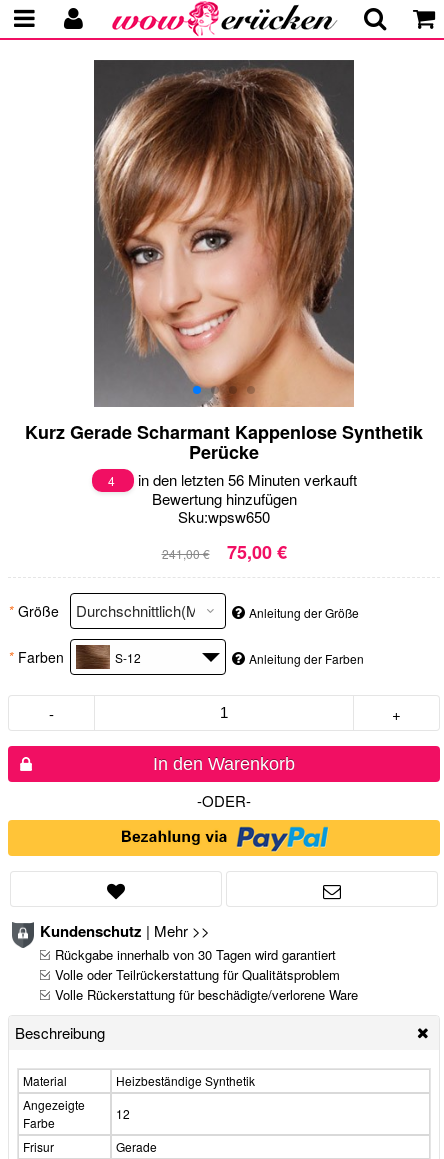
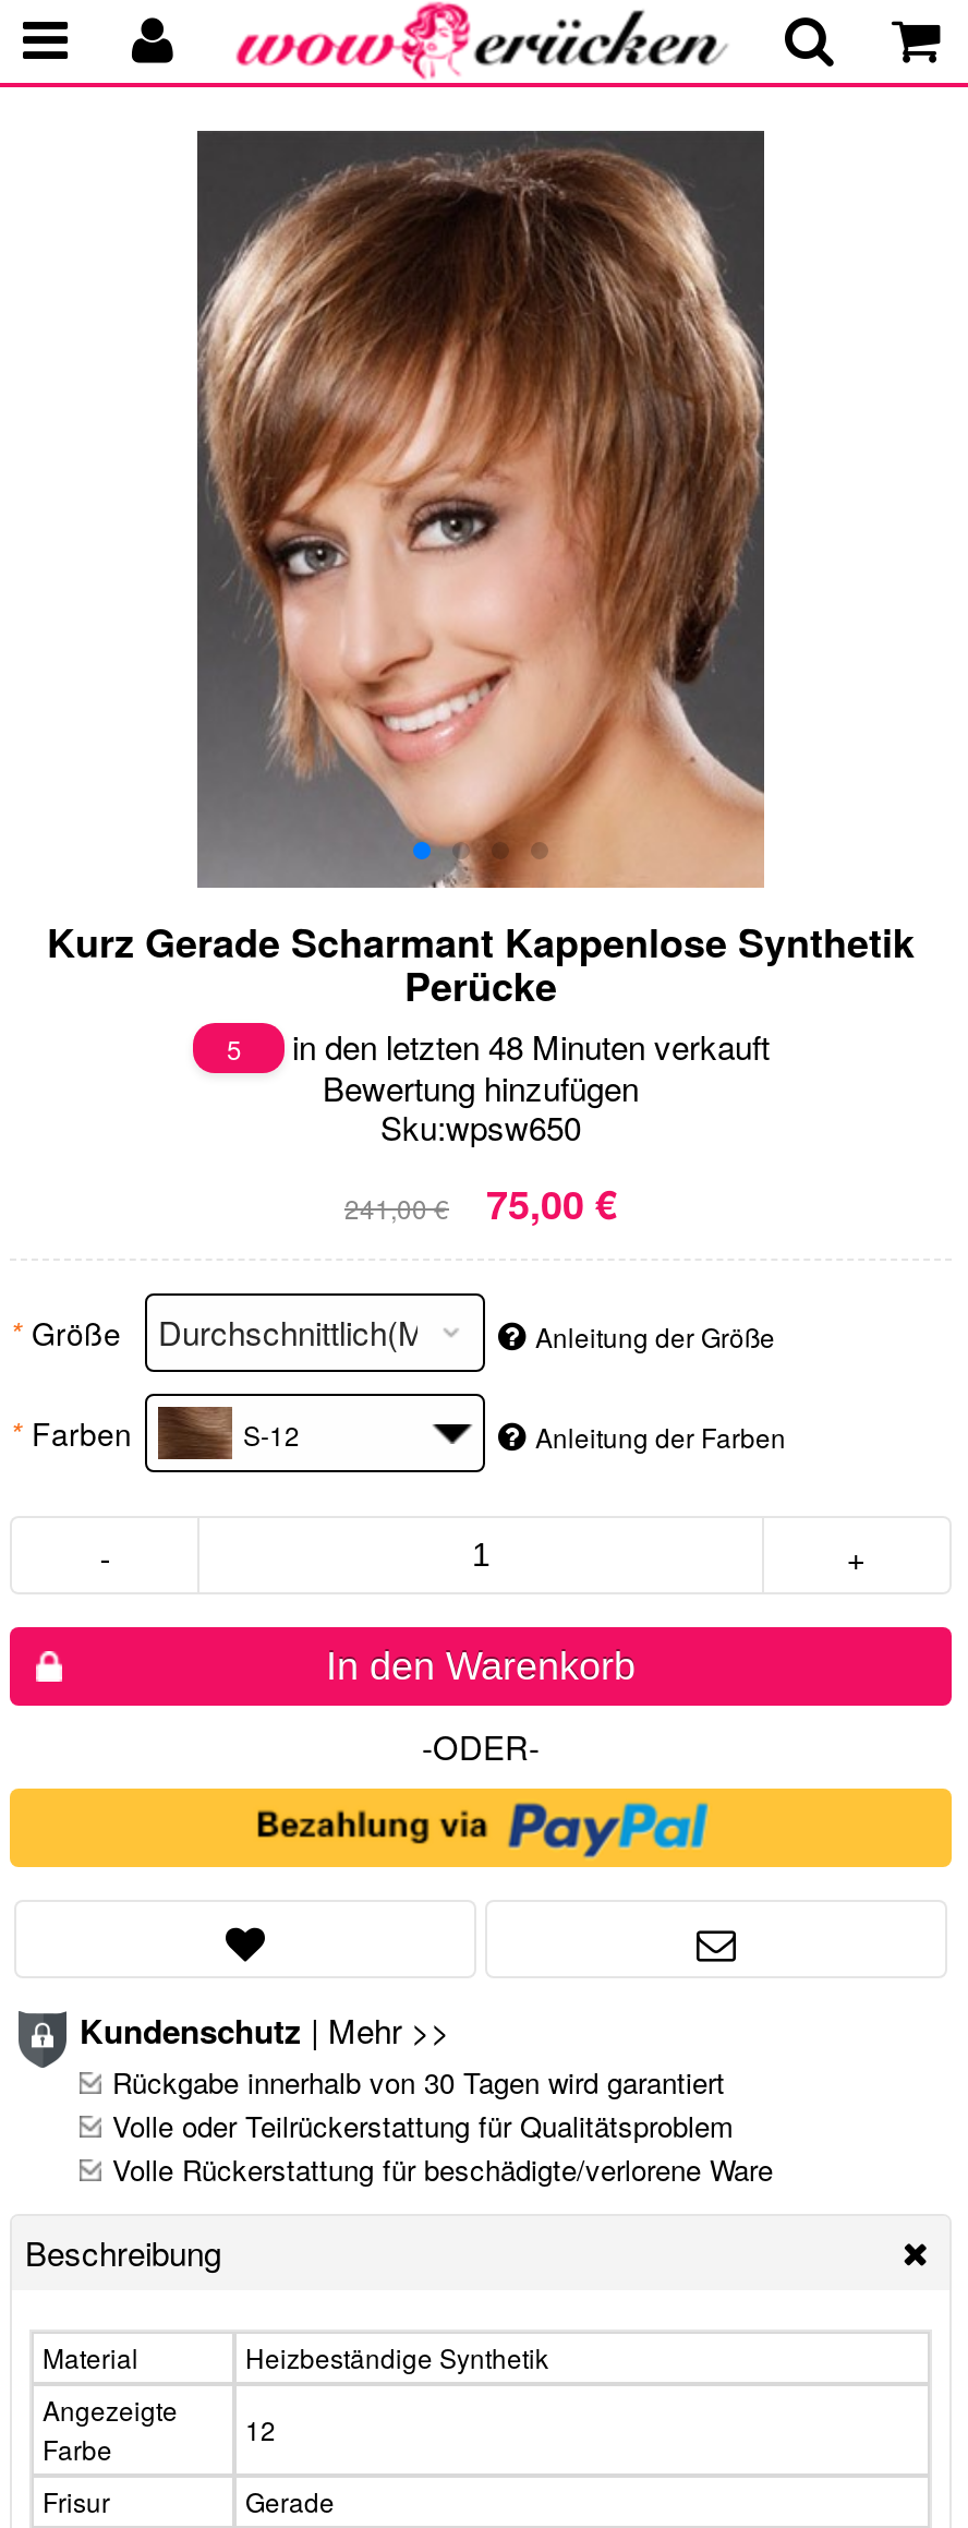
[107,472,117,489] 4 -> [227,1029,249,1066] 5
[133,469,356,490] in den letzten 56 Minuten verkauft -> [283,1022,770,1068] in den letzten 48 Minuten verkauft

